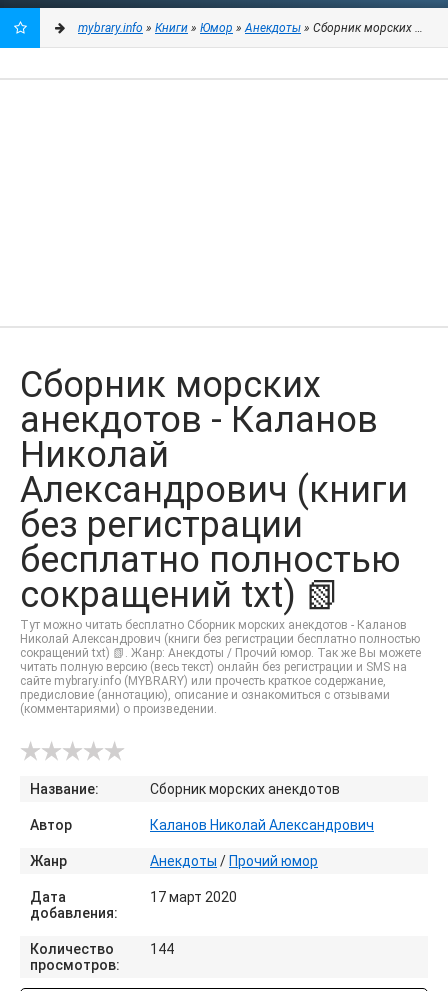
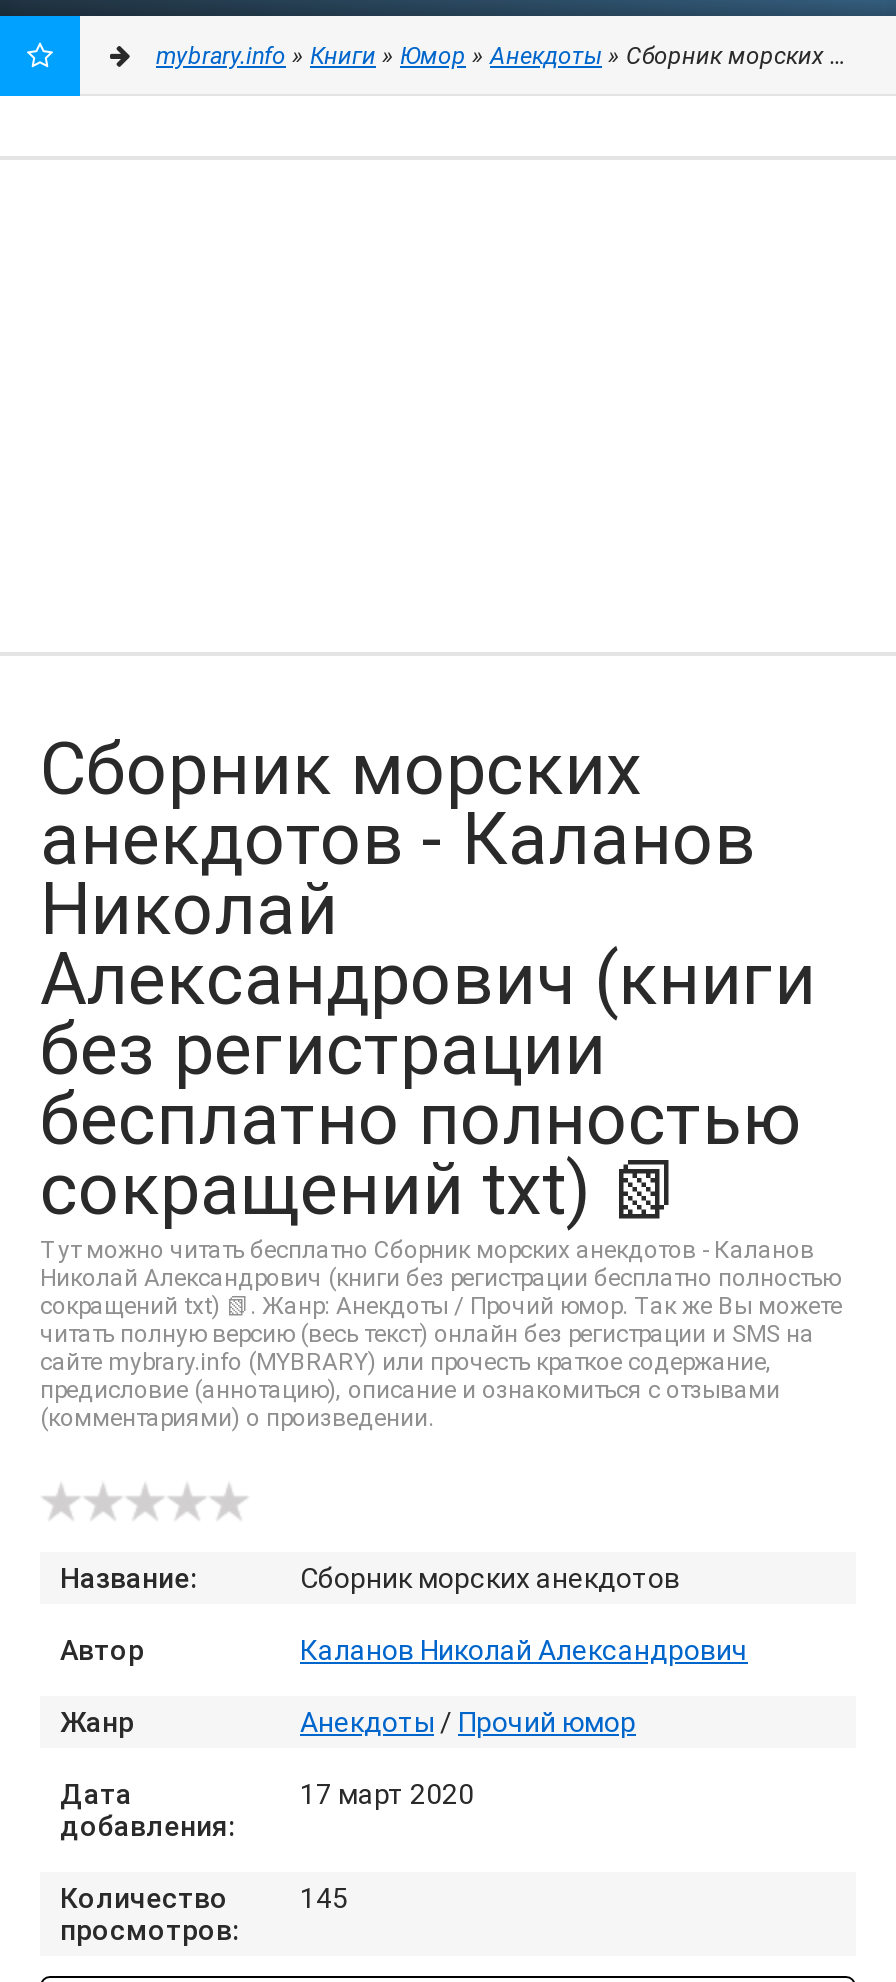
[150,941,174,957] 144 -> [300,1882,348,1914] 145

